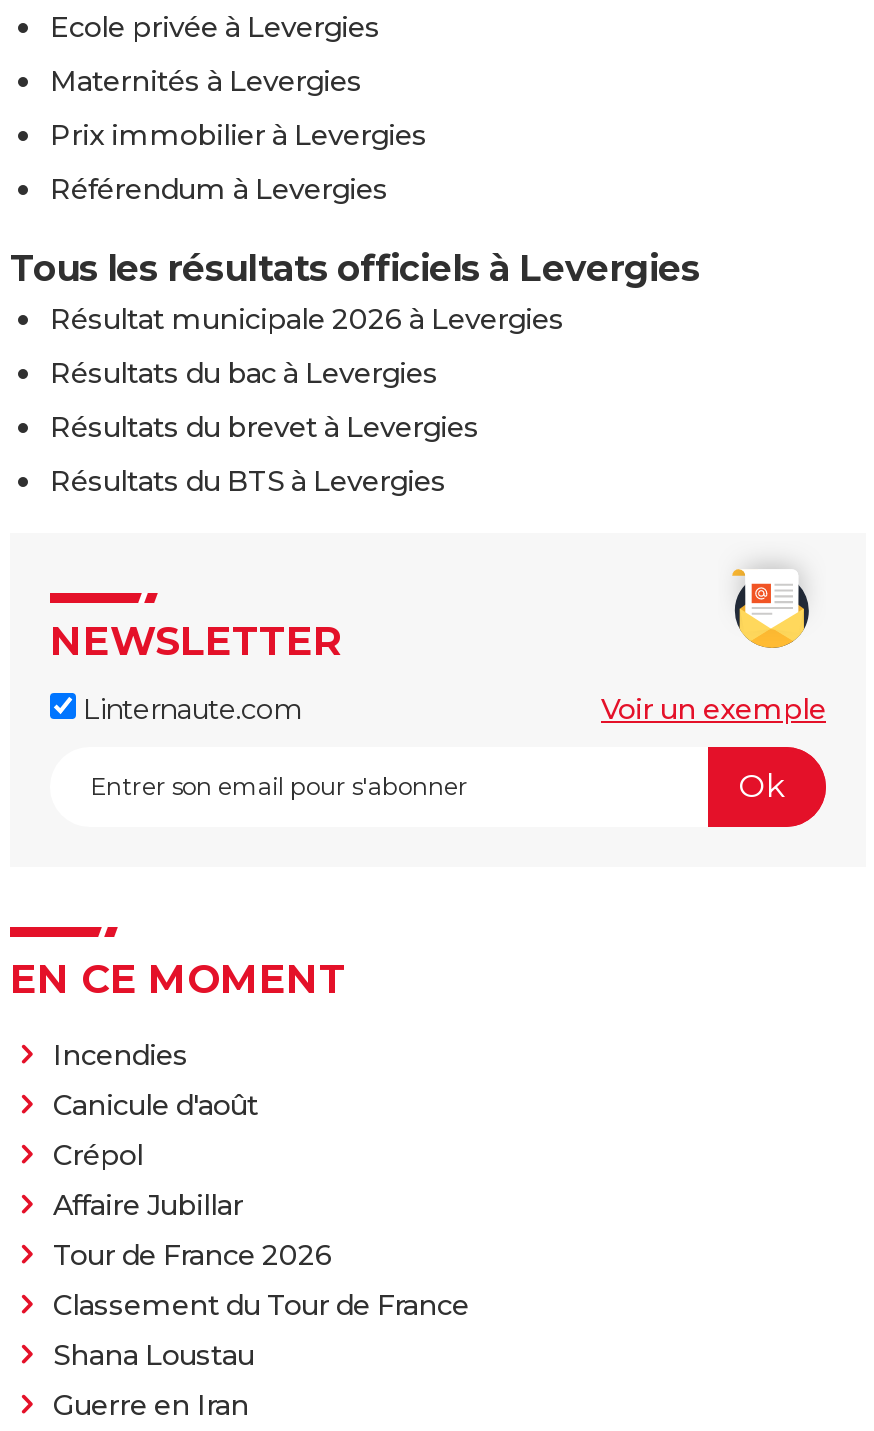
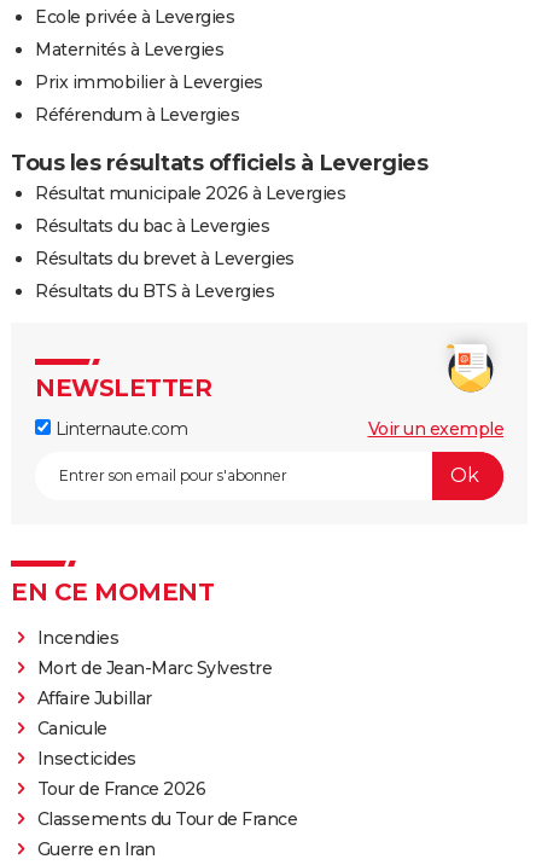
[53,1087,258,1173] Canicule d'août | Crépol -> [37,657,272,679] Mort de Jean-Marc Sylvestre
moved [53,1187,243,1223] -> [37,687,152,709]: Affaire Jubillar
none -> [37,717,136,769] Canicule | Insecticides
moved [53,1237,332,1273] -> [37,778,205,800]: Tour de France 2026
[53,1287,469,1373] Classement du Tour de France | Shana Loustau -> [37,808,297,830] Classements du Tour de France

